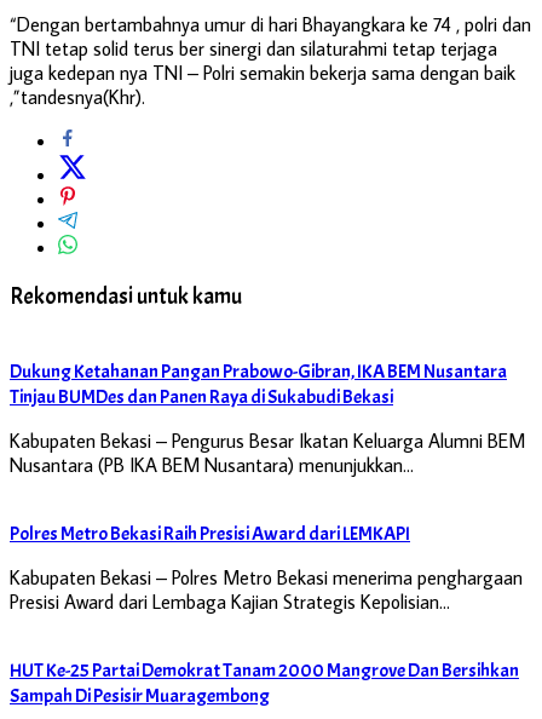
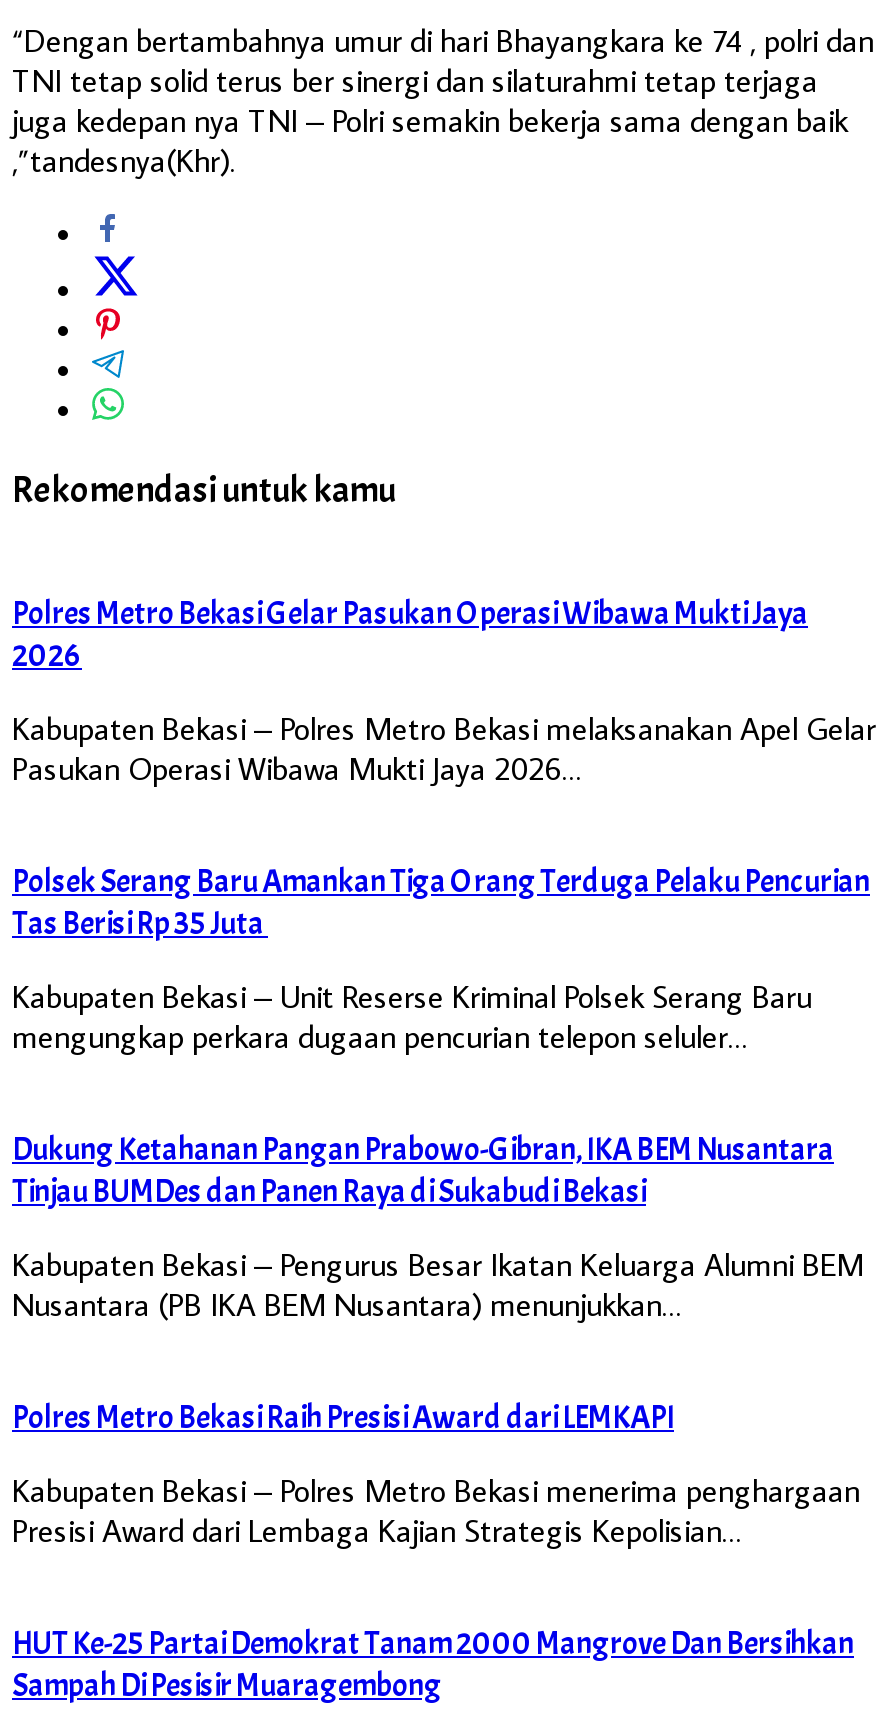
none -> [12,594,876,1056] Polres Metro Bekasi Gelar Pasukan Operasi Wibawa Mukti Jaya | 2026 | Kabupaten Bekasi – Polres Metro Bekasi melaksanakan Apel Gelar | Pasukan Operasi Wibawa Mukti Jaya 2026… | Polsek Serang Baru Amankan Tiga Orang Terduga Pelaku Pencurian | Tas Berisi Rp 35 Juta | Kabupaten Bekasi – Unit Reserse Kriminal Polsek Serang Baru | mengungkap perkara dugaan pencurian telepon seluler…

